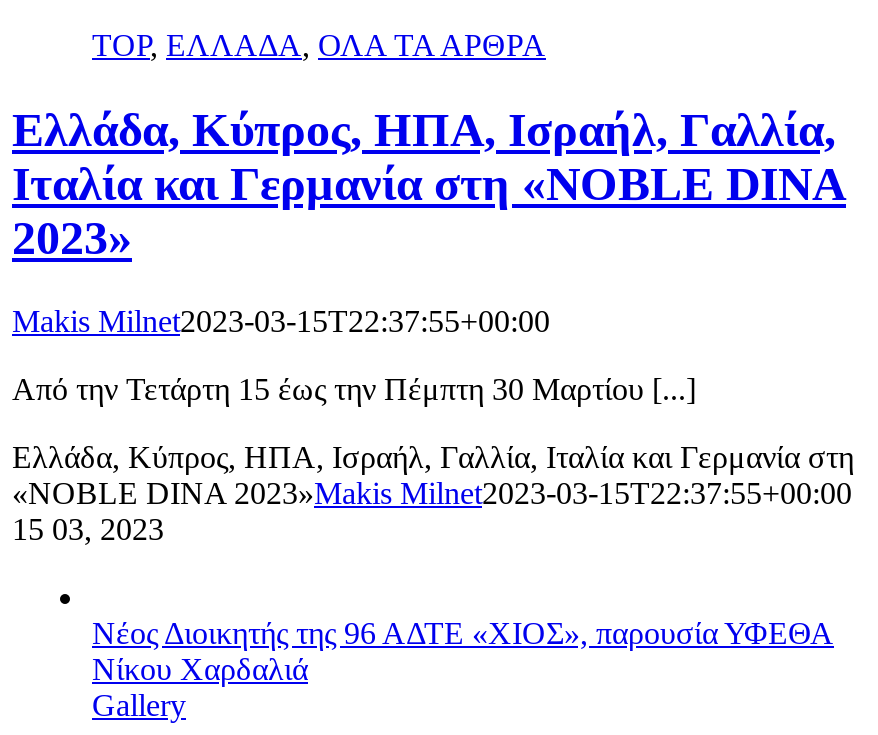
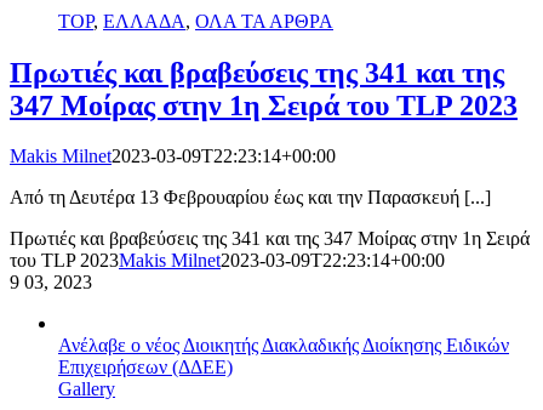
[12,103,846,263] Ελλάδα, Κύπρος, ΗΠΑ, Ισραήλ, Γαλλία, | Ιταλία και Γερμανία στη «NOBLE DINA | 2023» -> [10,57,518,121] Πρωτιές και βραβεύσεις της 341 και της | 347 Μοίρας στην 1η Σειρά του TLP 2023
[12,305,550,339] Makis Milnet2023-03-15T22:37:55+00:00 -> [10,146,336,167] Makis Milnet2023-03-09T22:23:14+00:00
[12,373,696,407] Από την Τετάρτη 15 έως την Πέμπτη 30 Μαρτίου [...] -> [10,187,491,208] Από τη Δευτέρα 13 Φεβρουαρίου έως και την Παρασκευή [...]
[12,441,854,547] Ελλάδα, Κύπρος, ΗΠΑ, Ισραήλ, Γαλλία, Ιταλία και Γερμανία στη | «NOBLE DINA 2023»Makis Milnet2023-03-15T22:37:55+00:00 | 15 03, 2023 -> [10,229,530,293] Πρωτιές και βραβεύσεις της 341 και της 347 Μοίρας στην 1η Σειρά | του TLP 2023Makis Milnet2023-03-09T22:23:14+00:00 | 9 03, 2023
[92,617,834,687] Νέος Διοικητής της 96 ΑΔΤΕ «ΧΙΟΣ», παρουσία ΥΦΕΘΑ | Νίκου Χαρδαλιά -> [58,335,509,378] Ανέλαβε ο νέος Διοικητής Διακλαδικής Διοίκησης Ειδικών | Επιχειρήσεων (ΔΔΕΕ)

